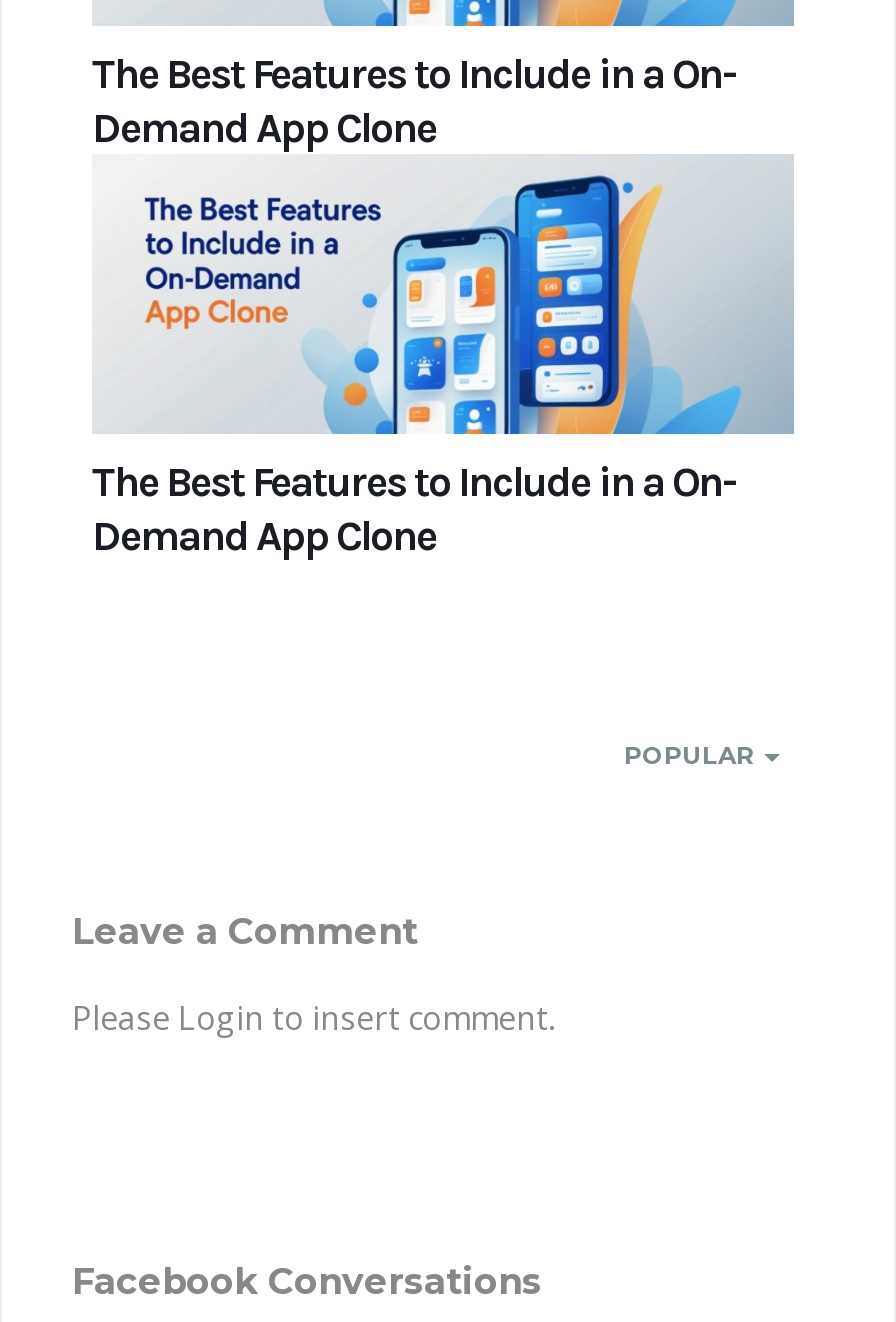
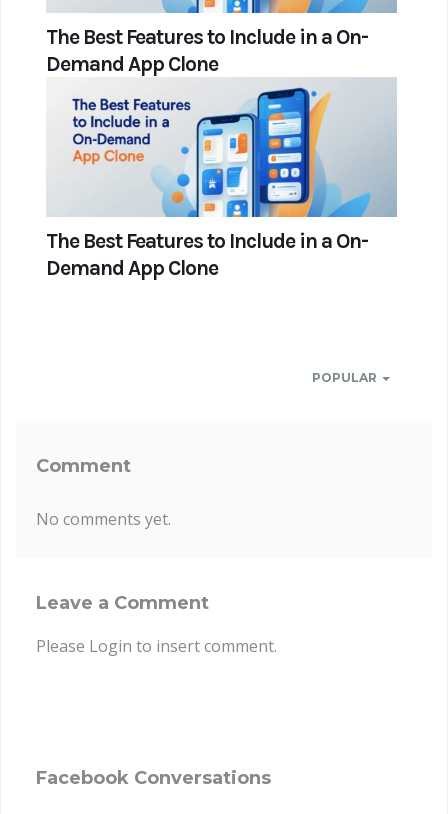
none -> [36,455,171,530] Comment | No comments yet.

